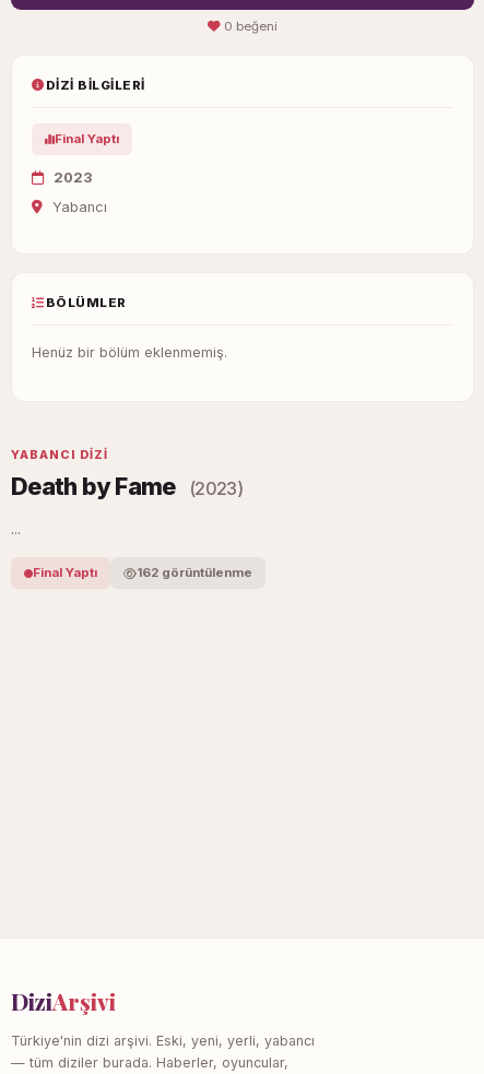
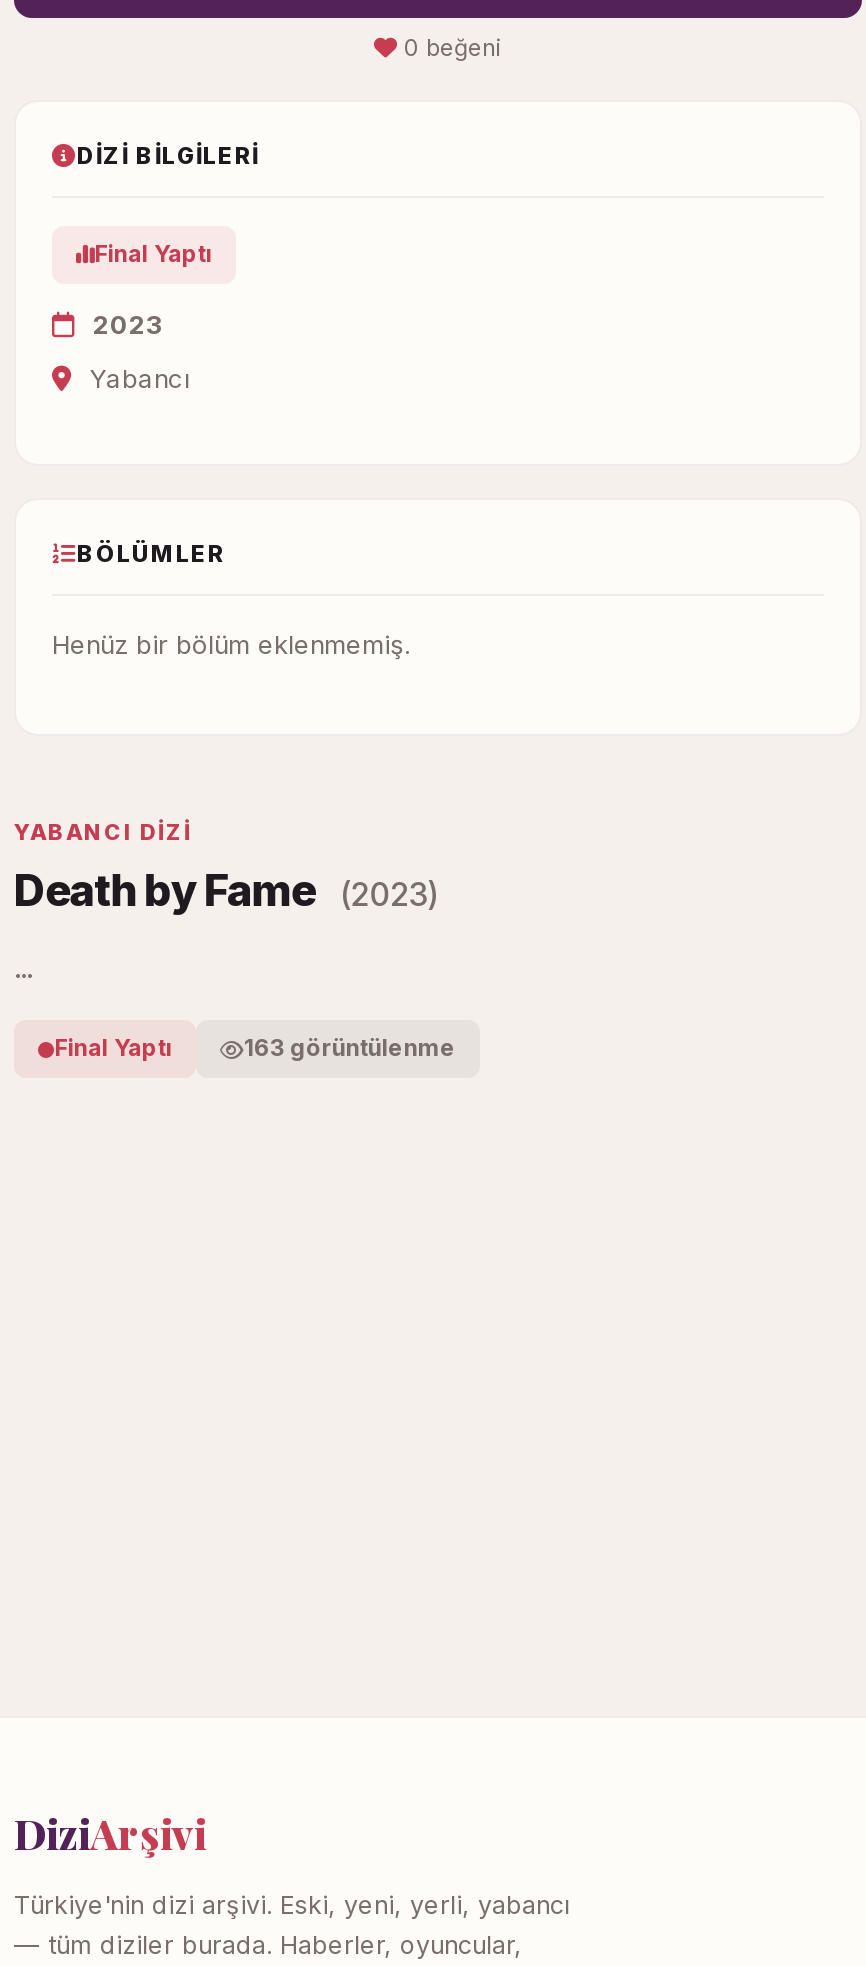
[137,565,252,580] 162 görüntülenme -> [244,1034,456,1062] 163 görüntülenme

